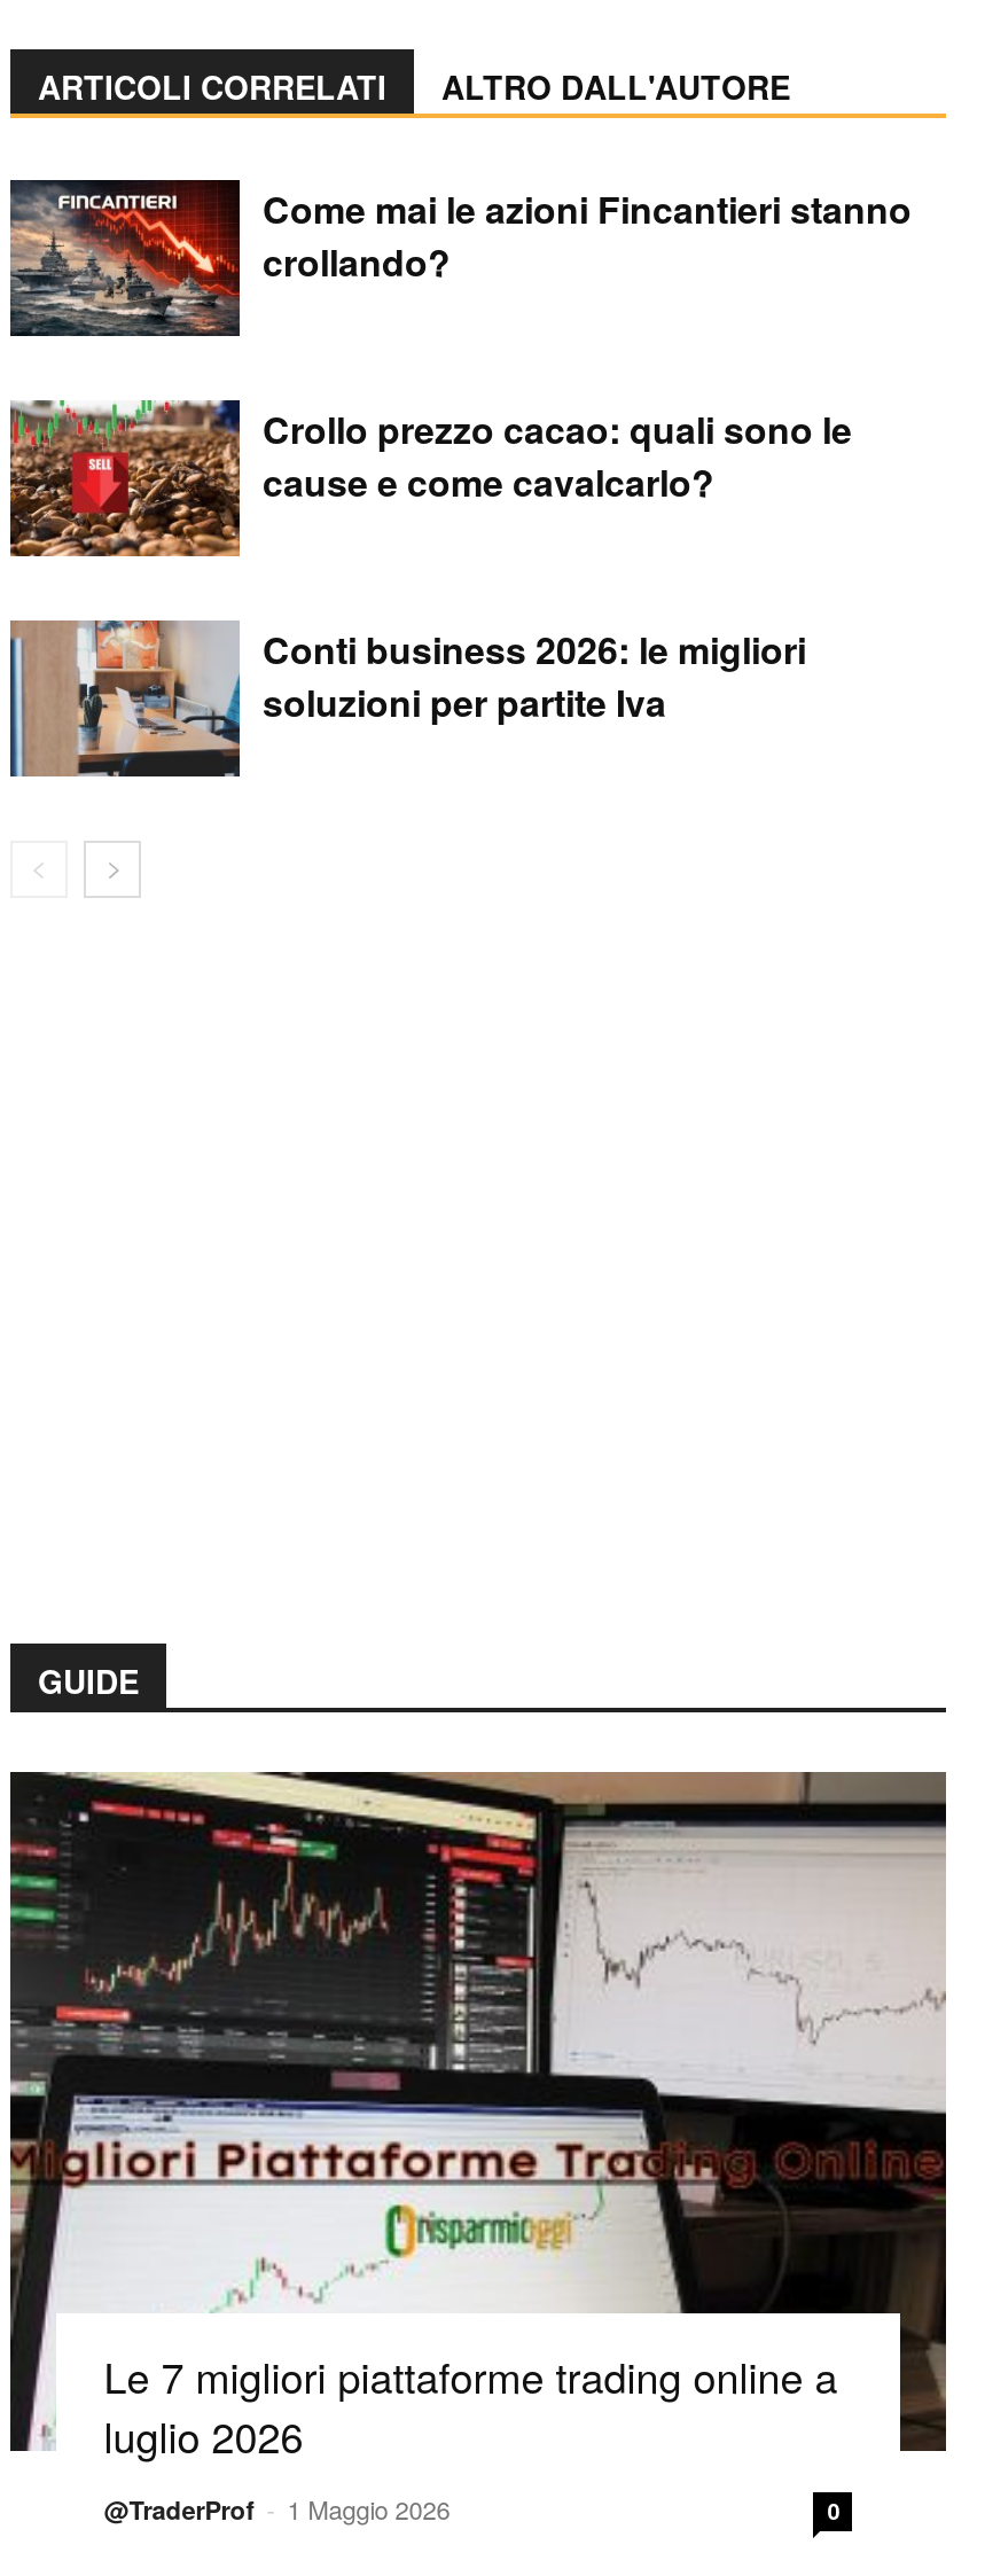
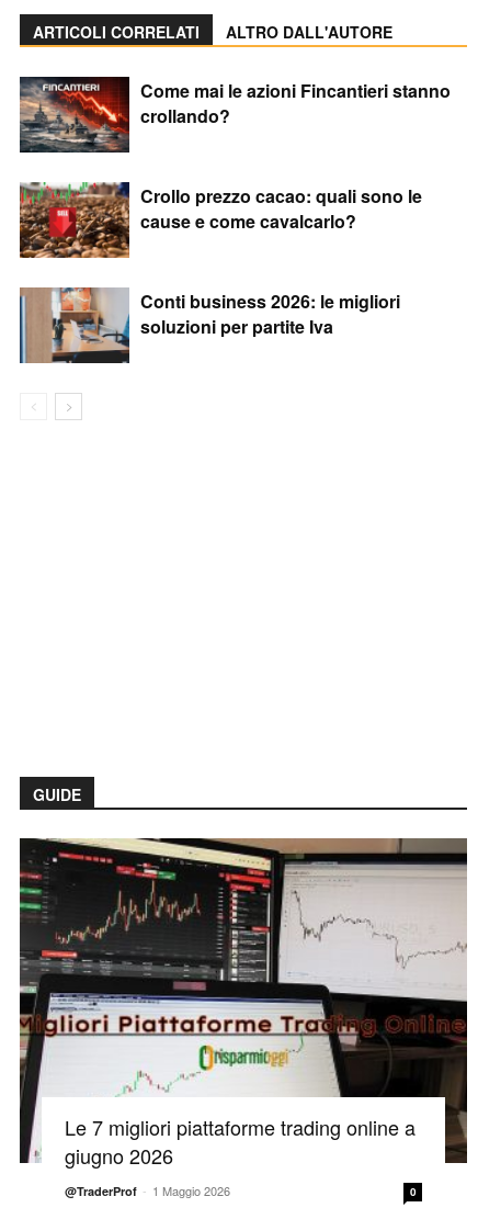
[104,2404,303,2463] luglio 2026 -> [64,1141,173,1170] giugno 2026

